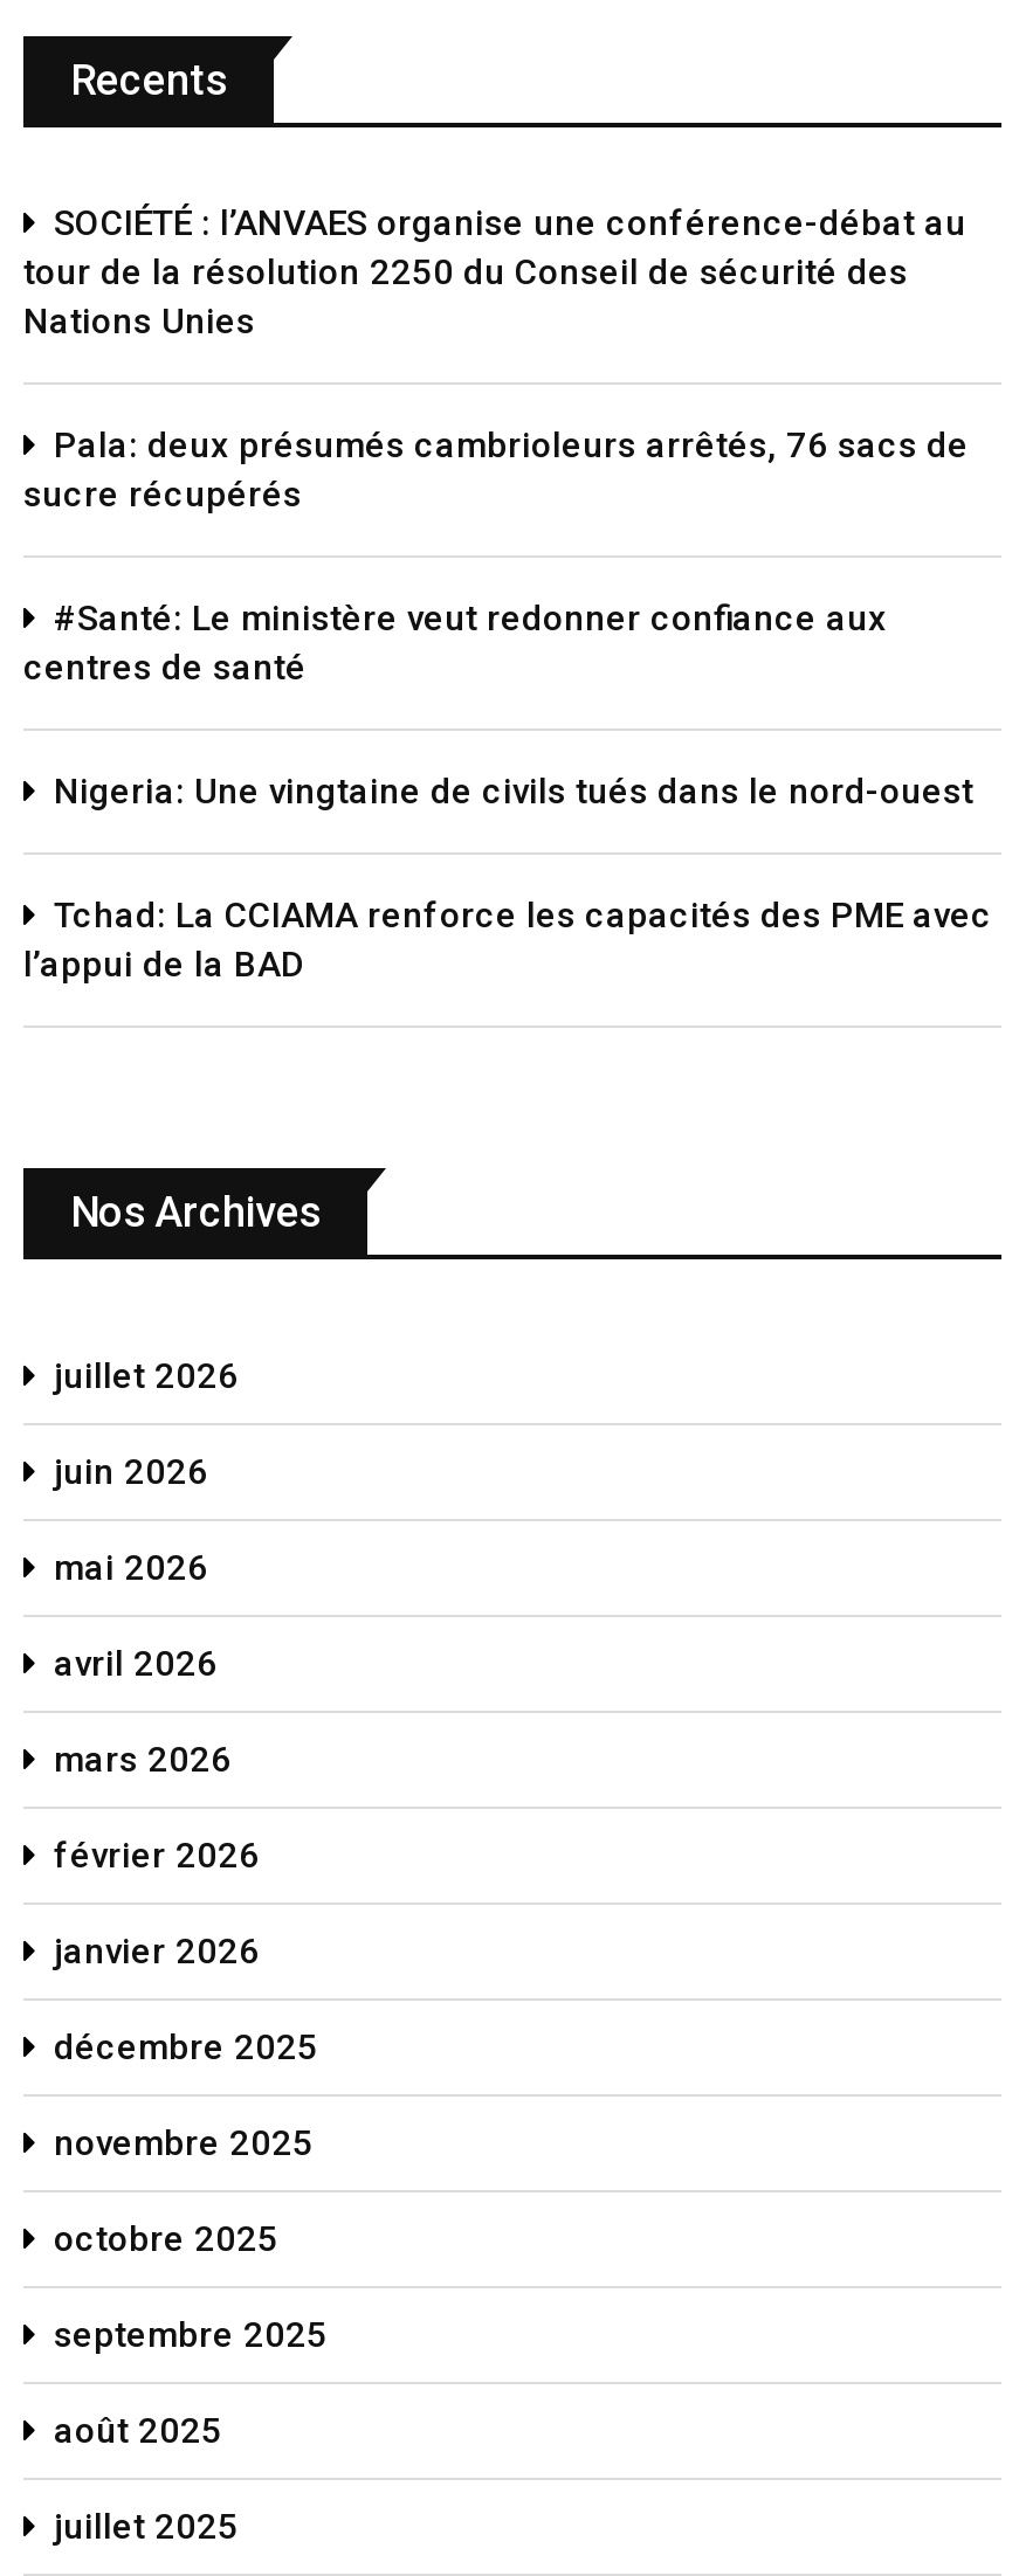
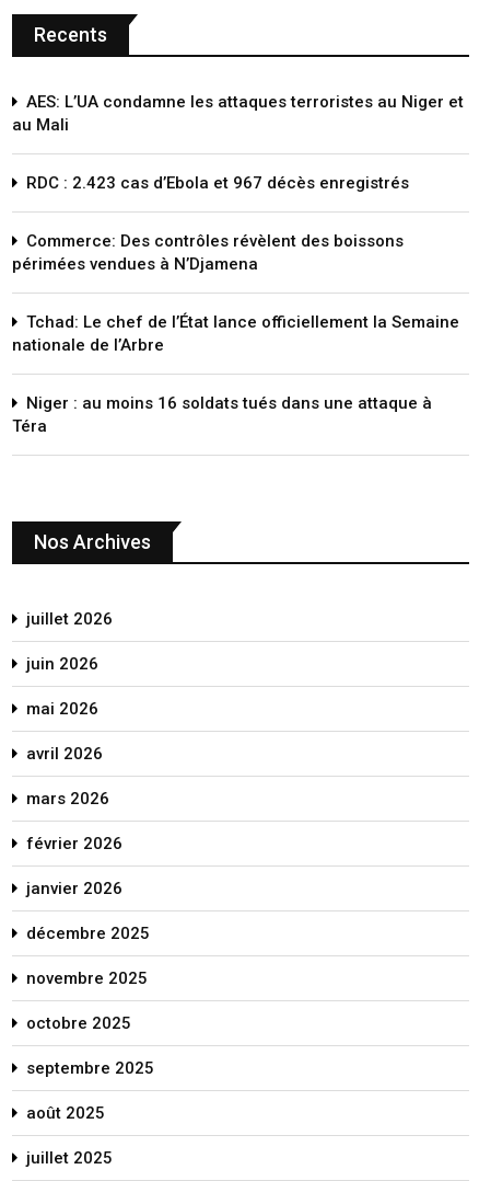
[23,203,966,343] SOCIÉTÉ : l’ANVAES organise une conférence-débat au | tour de la résolution 2250 du Conseil de sécurité des | Nations Unies -> [12,92,464,135] AES: L’UA condamne les attaques terroristes au Niger et | au Mali
[23,425,969,516] Pala: deux présumés cambrioleurs arrêtés, 76 sacs de | sucre récupérés -> [26,173,409,193] RDC : 2.423 cas d’Ebola et 967 décès enregistrés
[23,598,887,689] #Santé: Le ministère veut redonner confiance aux | centres de santé -> [12,231,404,274] Commerce: Des contrôles révèlent des boissons | périmées vendues à N’Djamena
[54,771,973,813] Nigeria: Une vingtaine de civils tués dans le nord-ouest -> [12,312,459,355] Tchad: Le chef de l’État lance officiellement la Semaine | nationale de l’Arbre
[23,895,992,986] Tchad: La CCIAMA renforce les capacités des PME avec | l’appui de la BAD -> [12,393,432,436] Niger : au moins 16 soldats tués dans une attaque à | Téra

